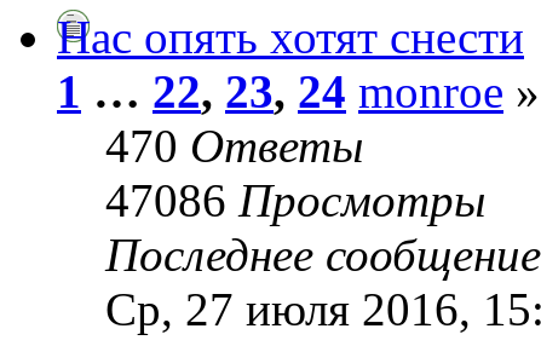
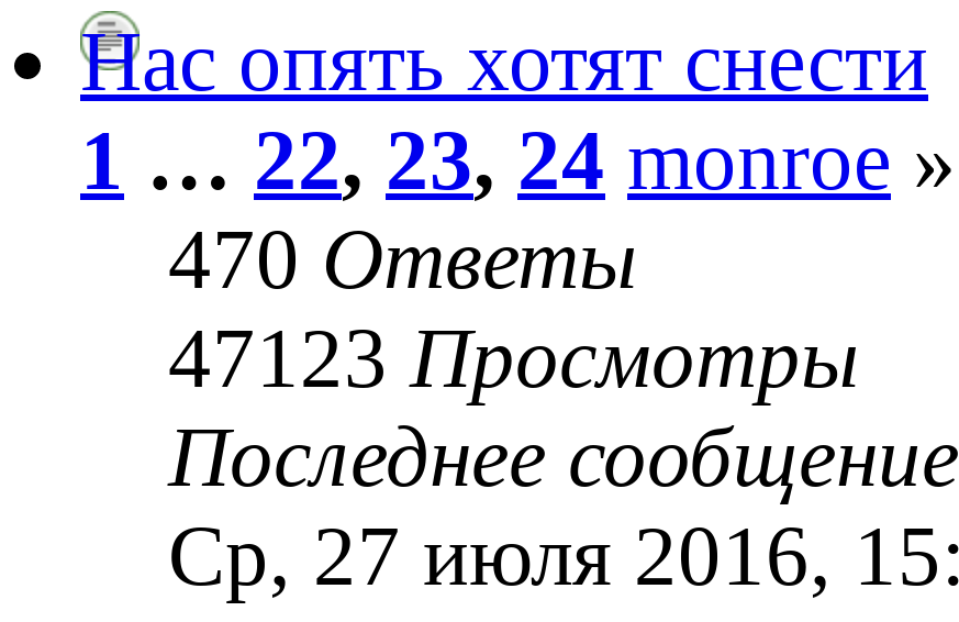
[105,174,485,226] 47086 Просмотры -> [168,310,858,404] 47123 Просмотры

